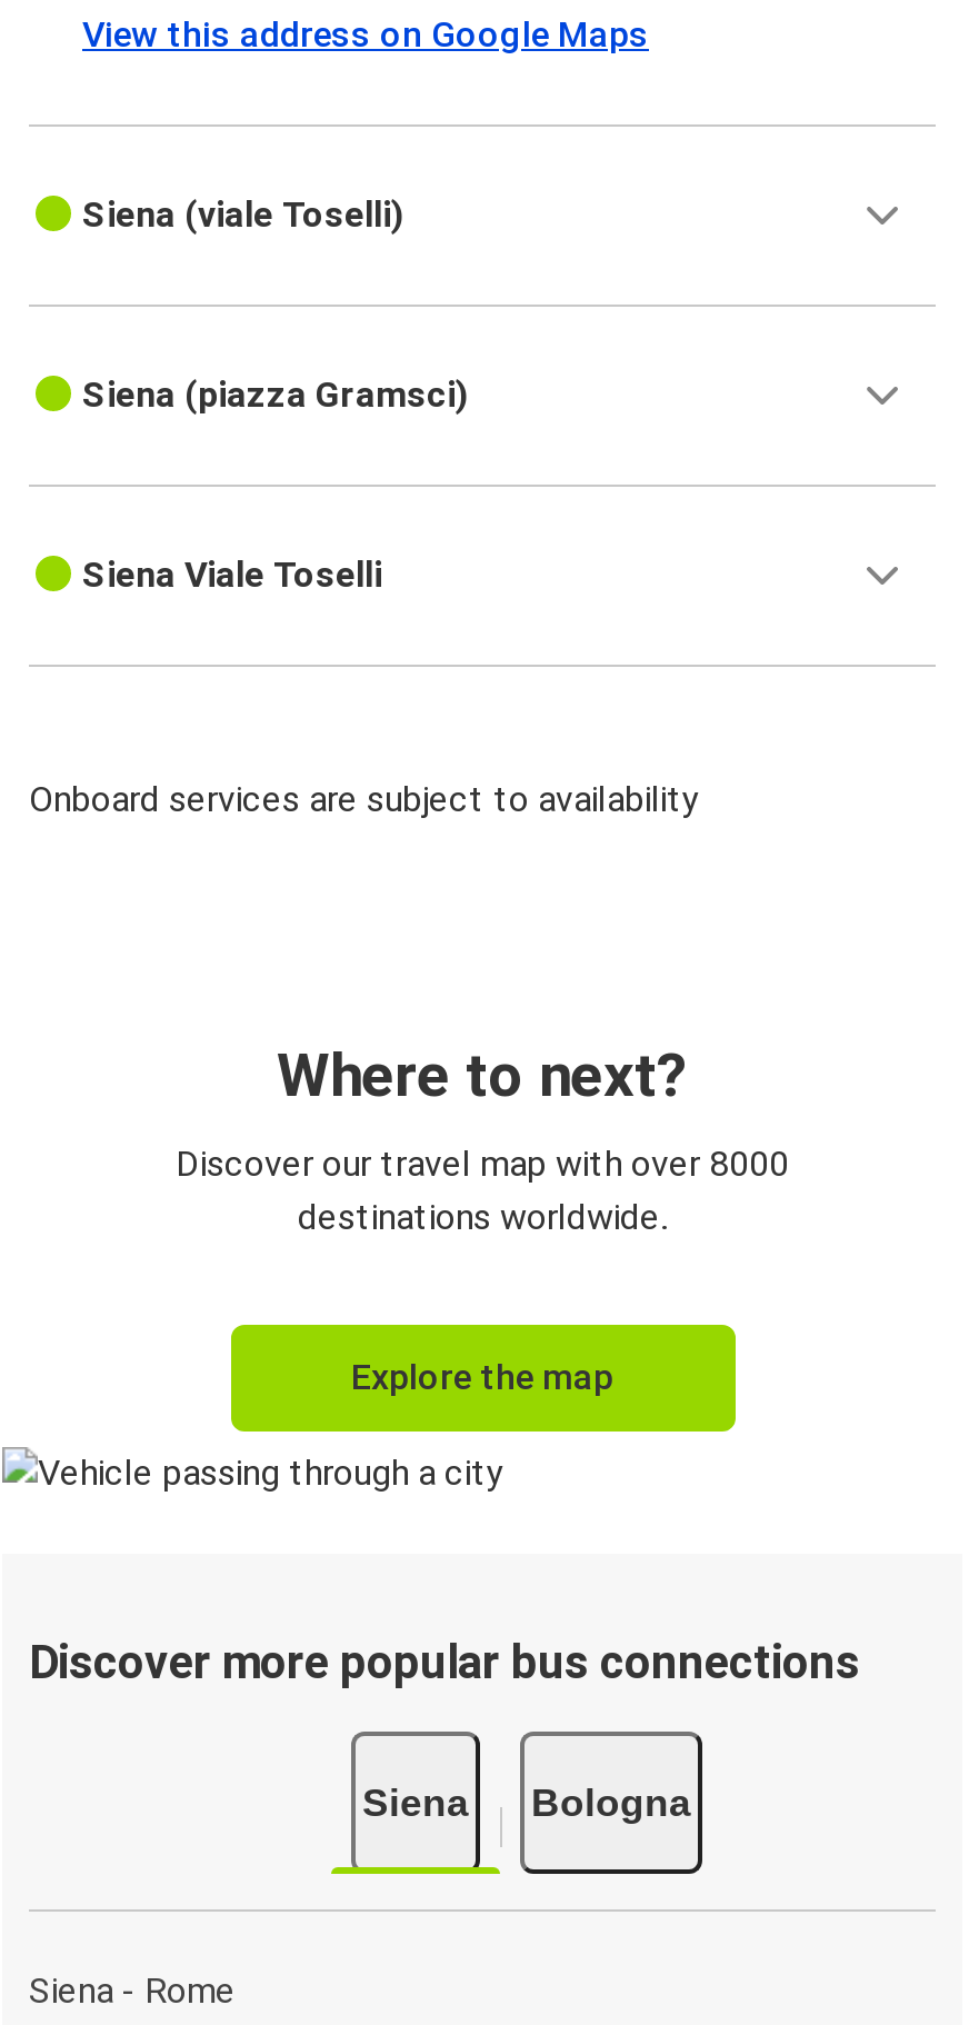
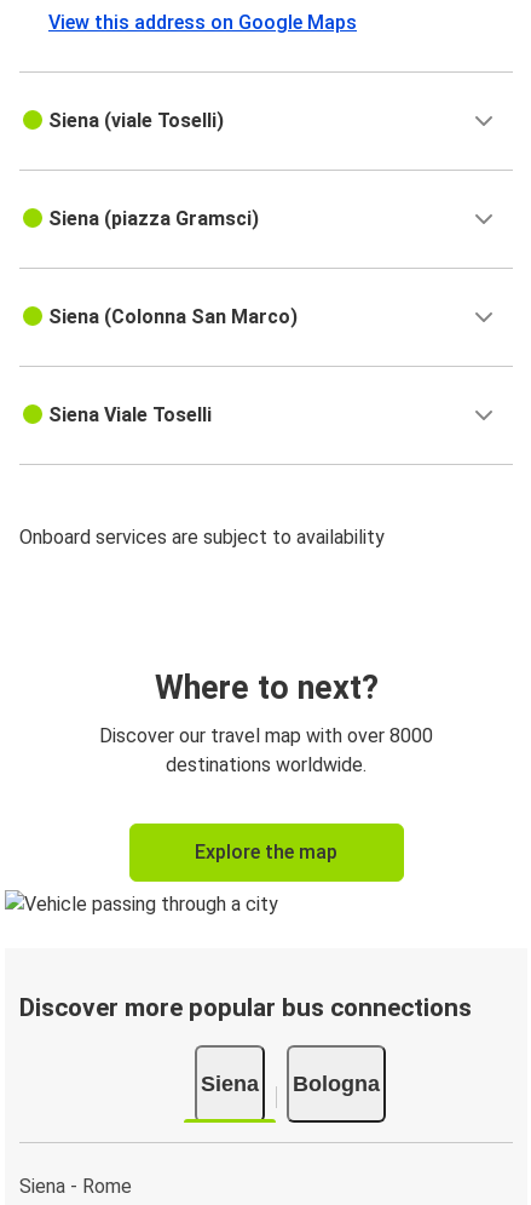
none -> [48,305,298,328] Siena (Colonna San Marco)

